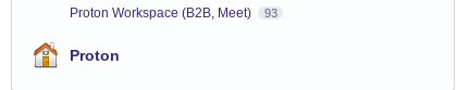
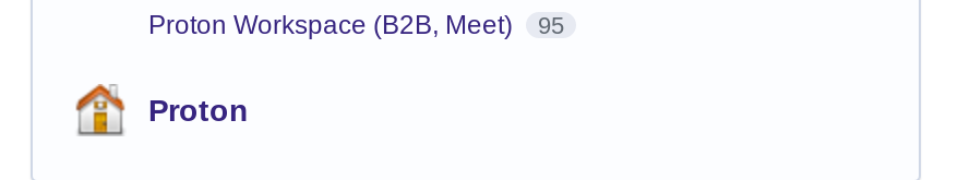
[70,6,277,21] Proton Workspace (B2B, Meet) 93 -> [148,10,564,41] Proton Workspace (B2B, Meet) 95

